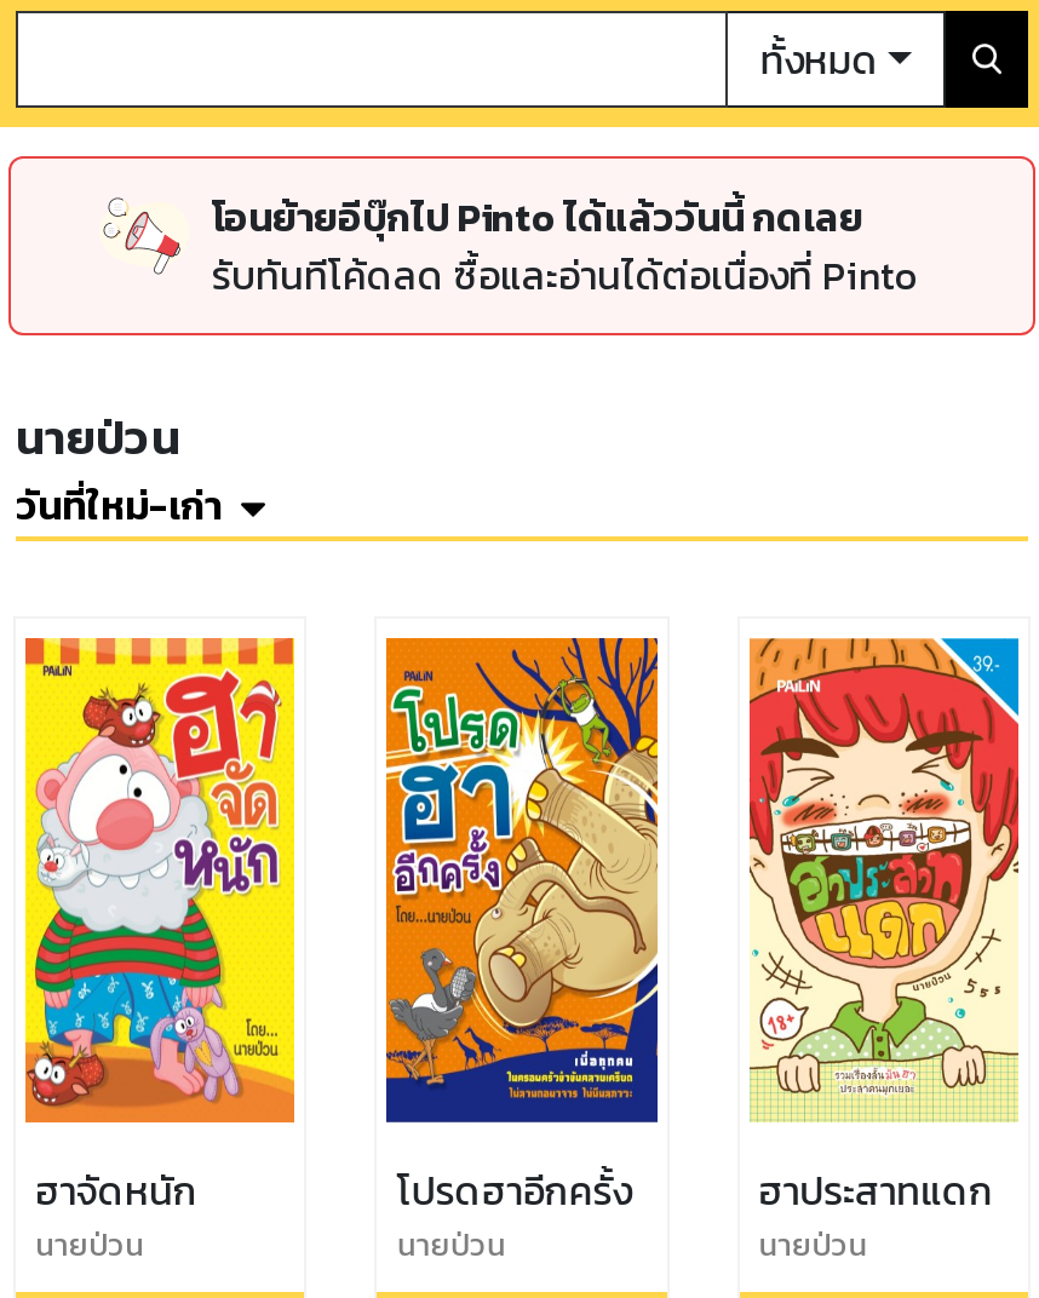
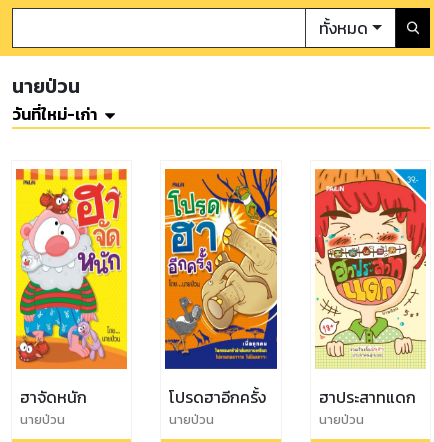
[212,188,919,304] โอนย้ายอีบุ๊กไป Pinto ได้แล้ววันนี้ กดเลย | รับทันทีโค้ดลด ซื้อและอ่านได้ต่อเนื่องที่ Pinto -> none

